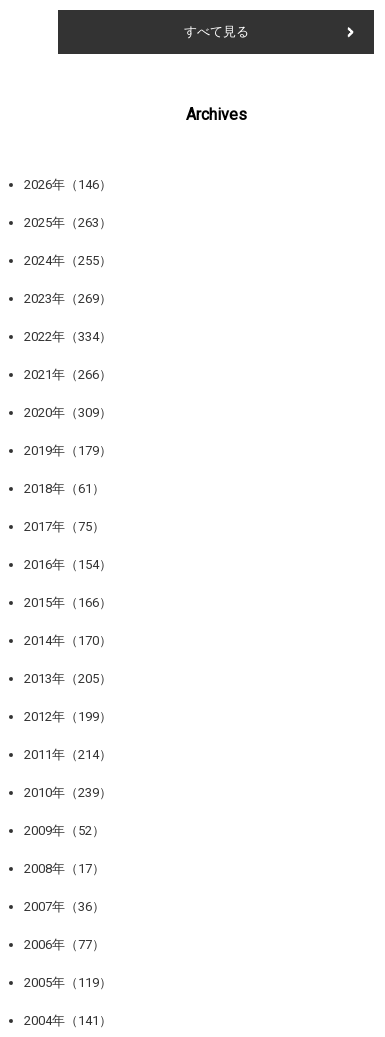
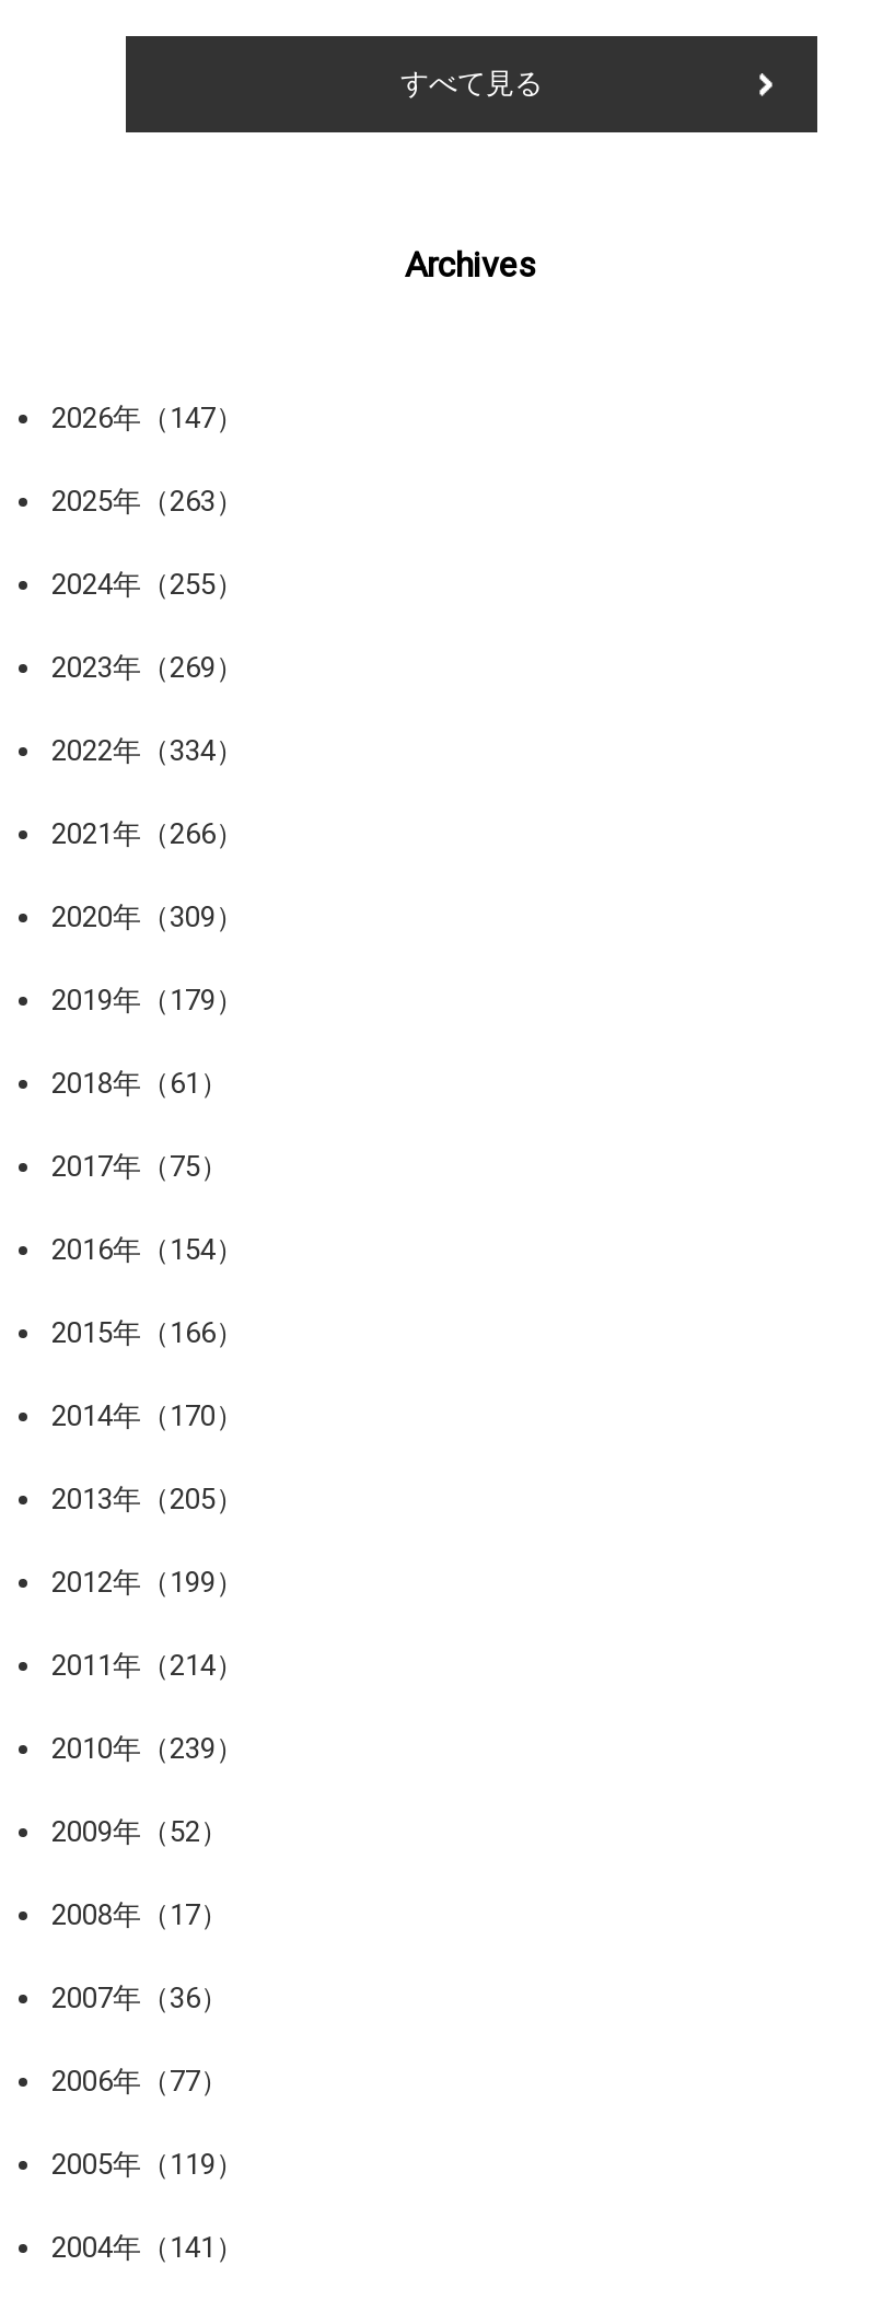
[24,177,112,192] 2026年（146） -> [51,401,244,434] 2026年（147）

